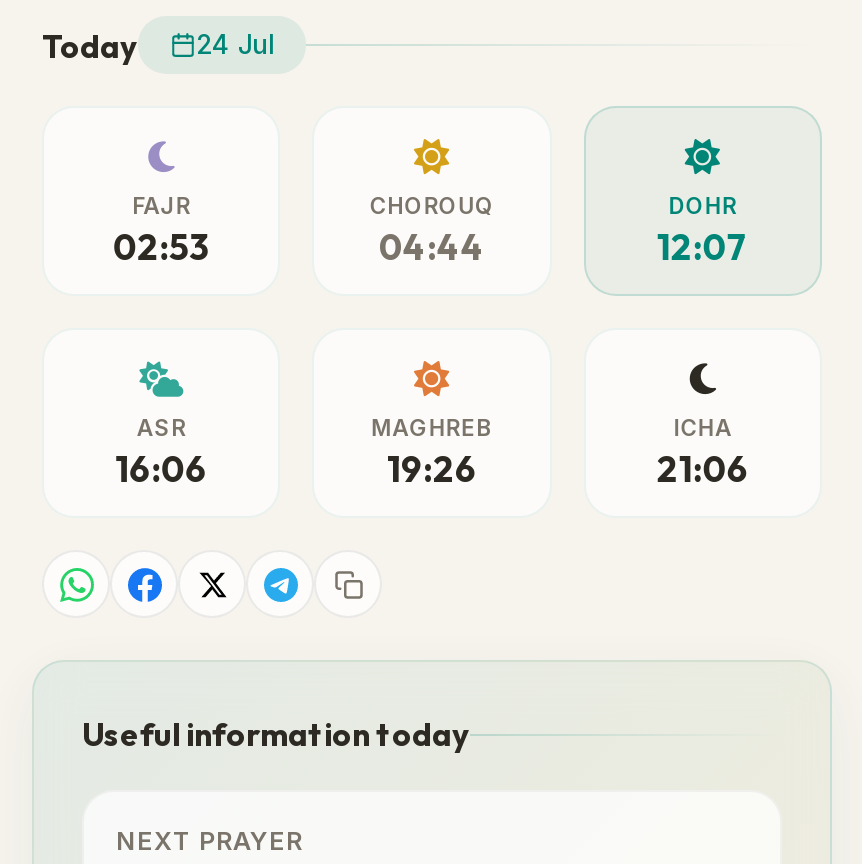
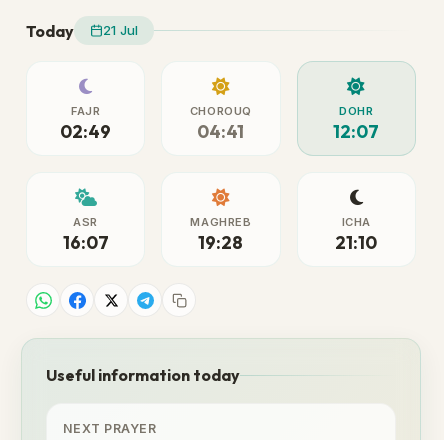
[42,25,274,65] Today 24 Jul -> [26,20,138,40] Today 21 Jul
[113,223,209,269] 02:53 -> [60,119,111,142] 02:49
[379,223,485,269] 04:44 -> [197,119,244,142] 04:41
[115,445,207,491] 16:06 -> [63,230,109,253] 16:07
[387,445,477,491] 19:26 -> [198,230,243,253] 19:28
[657,445,749,491] 21:06 -> [335,230,377,253] 21:10

